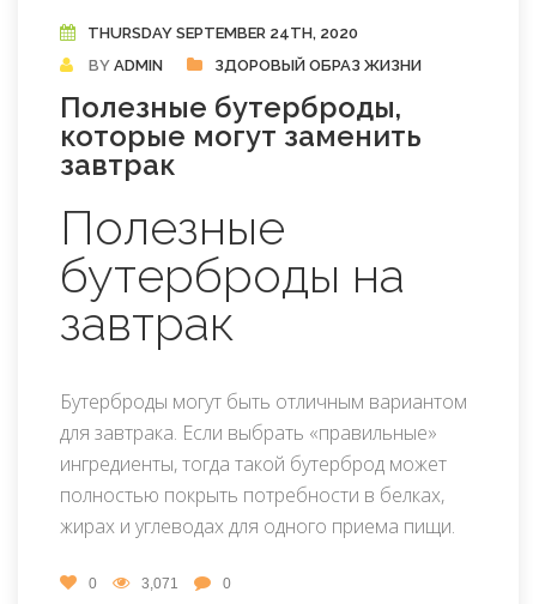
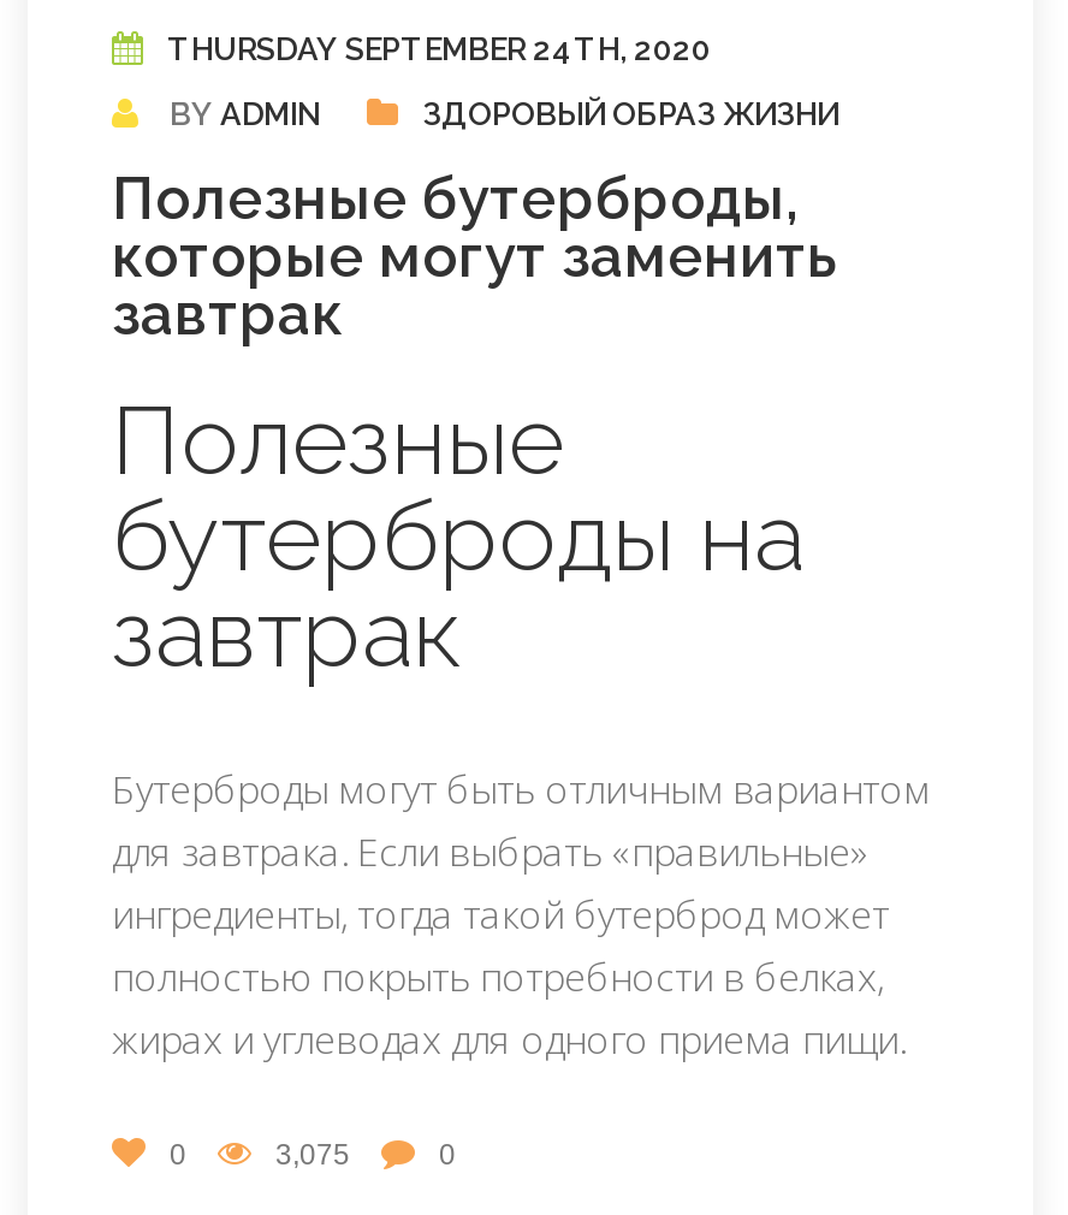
[141,576,178,593] 3,071 -> [275,1139,350,1173] 3,075

